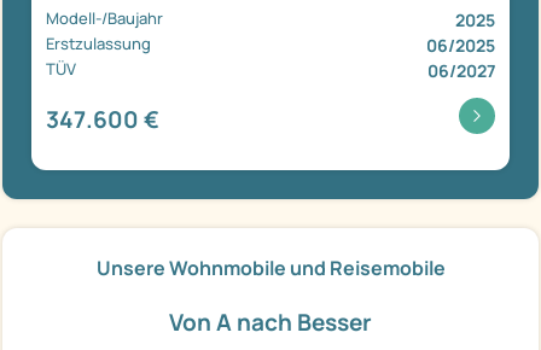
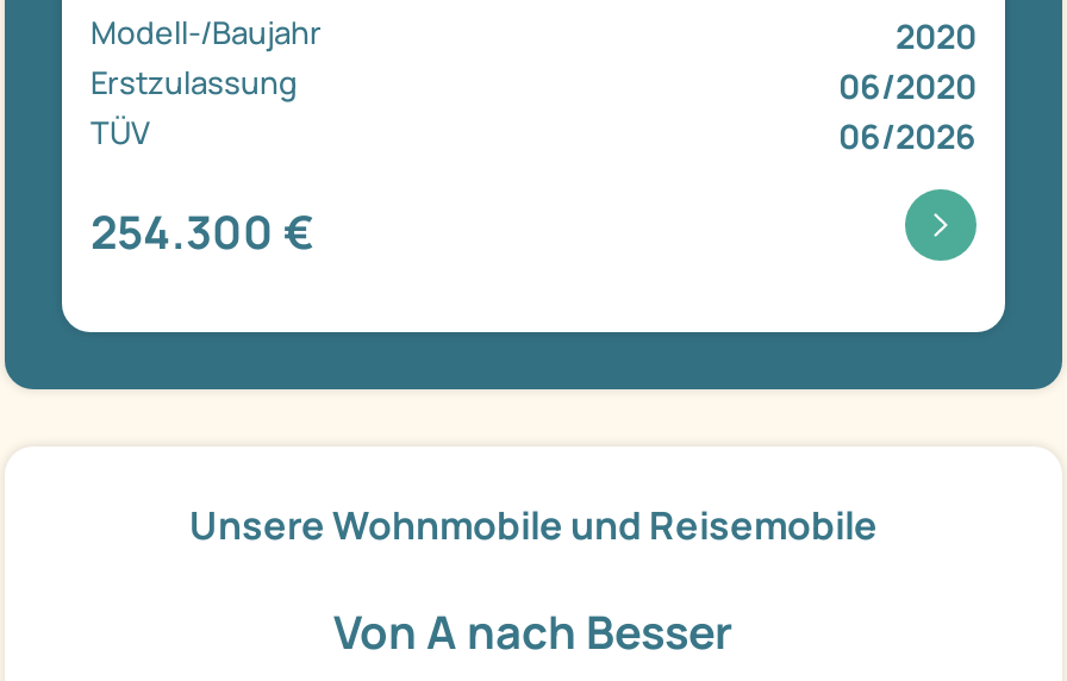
[455,9,495,31] 2025 -> [896,13,976,59] 2020
[426,34,495,57] 06/2025 -> [838,63,976,109] 06/2020
[427,59,495,82] 06/2027 -> [838,113,976,159] 06/2026
[46,104,159,135] 347.600 € -> [91,201,314,263] 254.300 €

